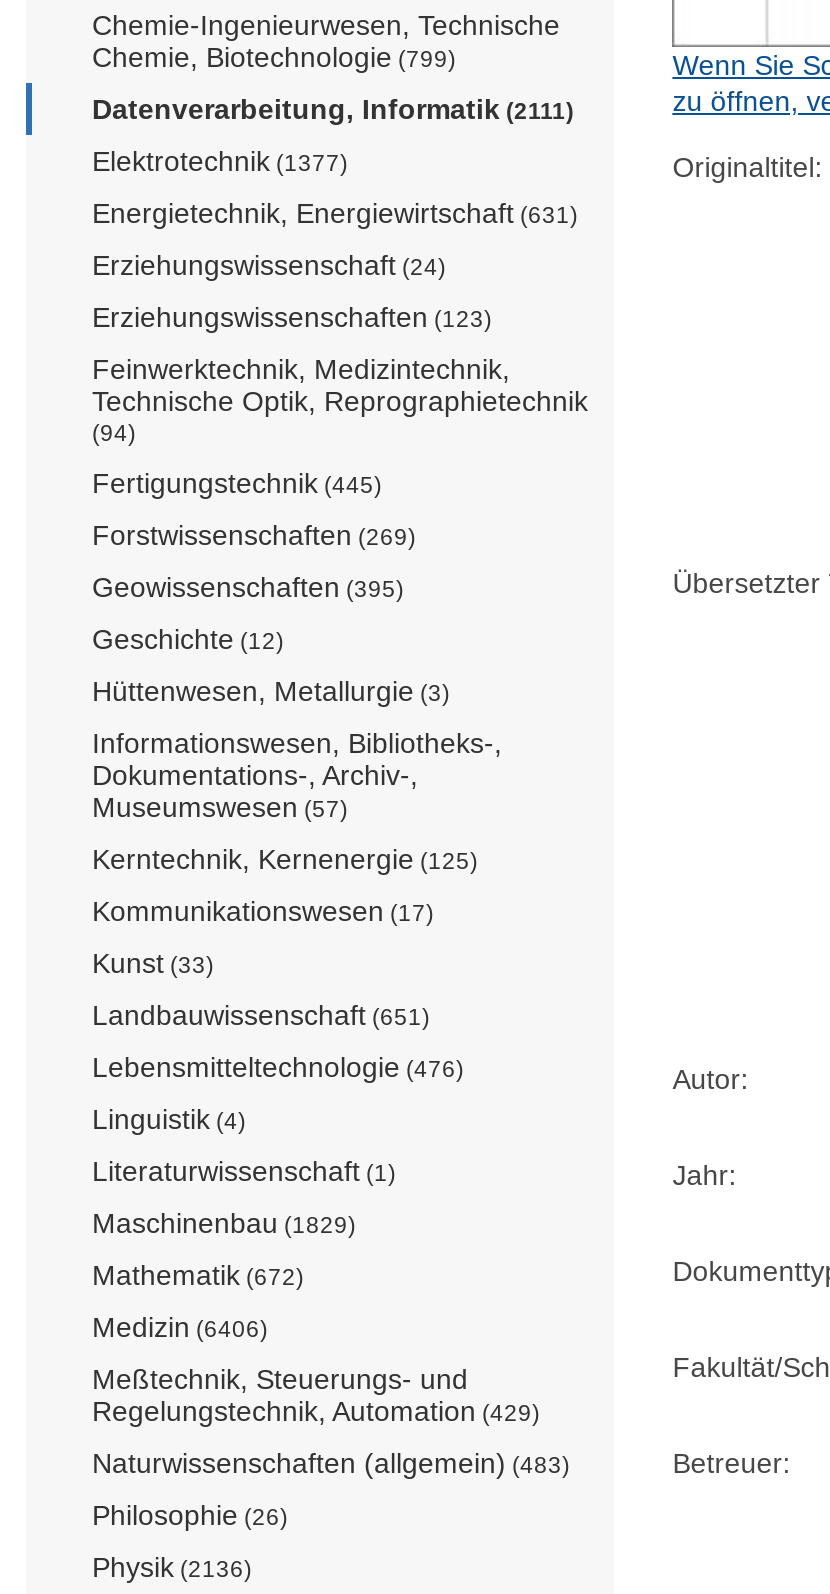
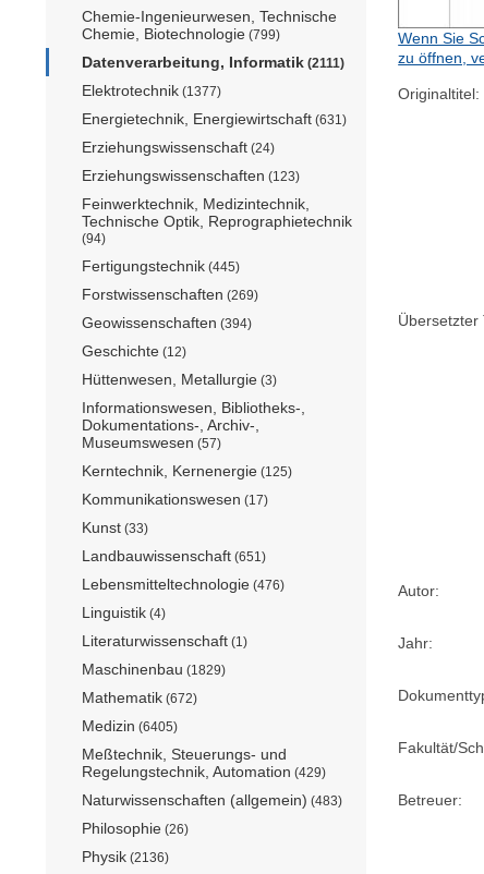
[92,571,404,603] Geowissenschaften (395) -> [82,314,252,331] Geowissenschaften (394)
[92,1311,268,1343] Medizin (6406) -> [82,717,178,735] Medizin (6405)

